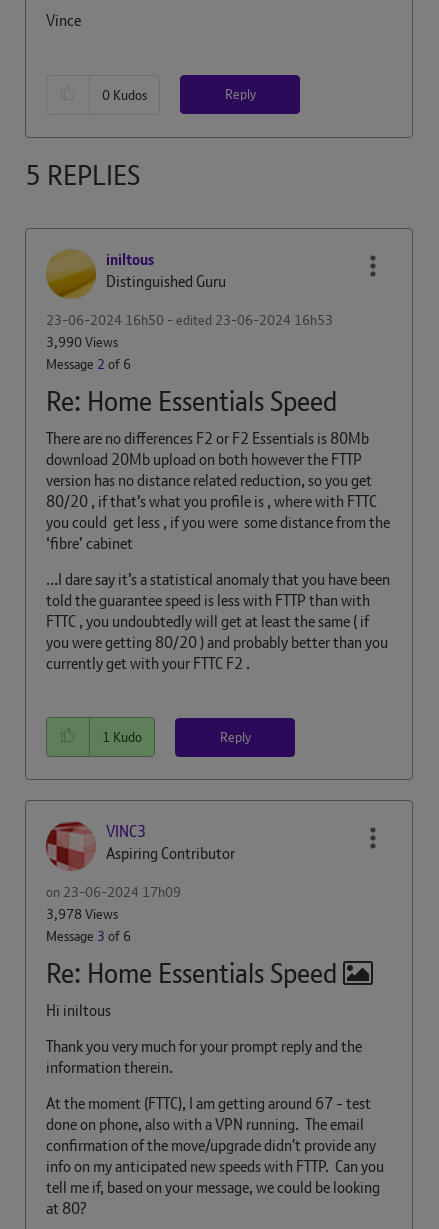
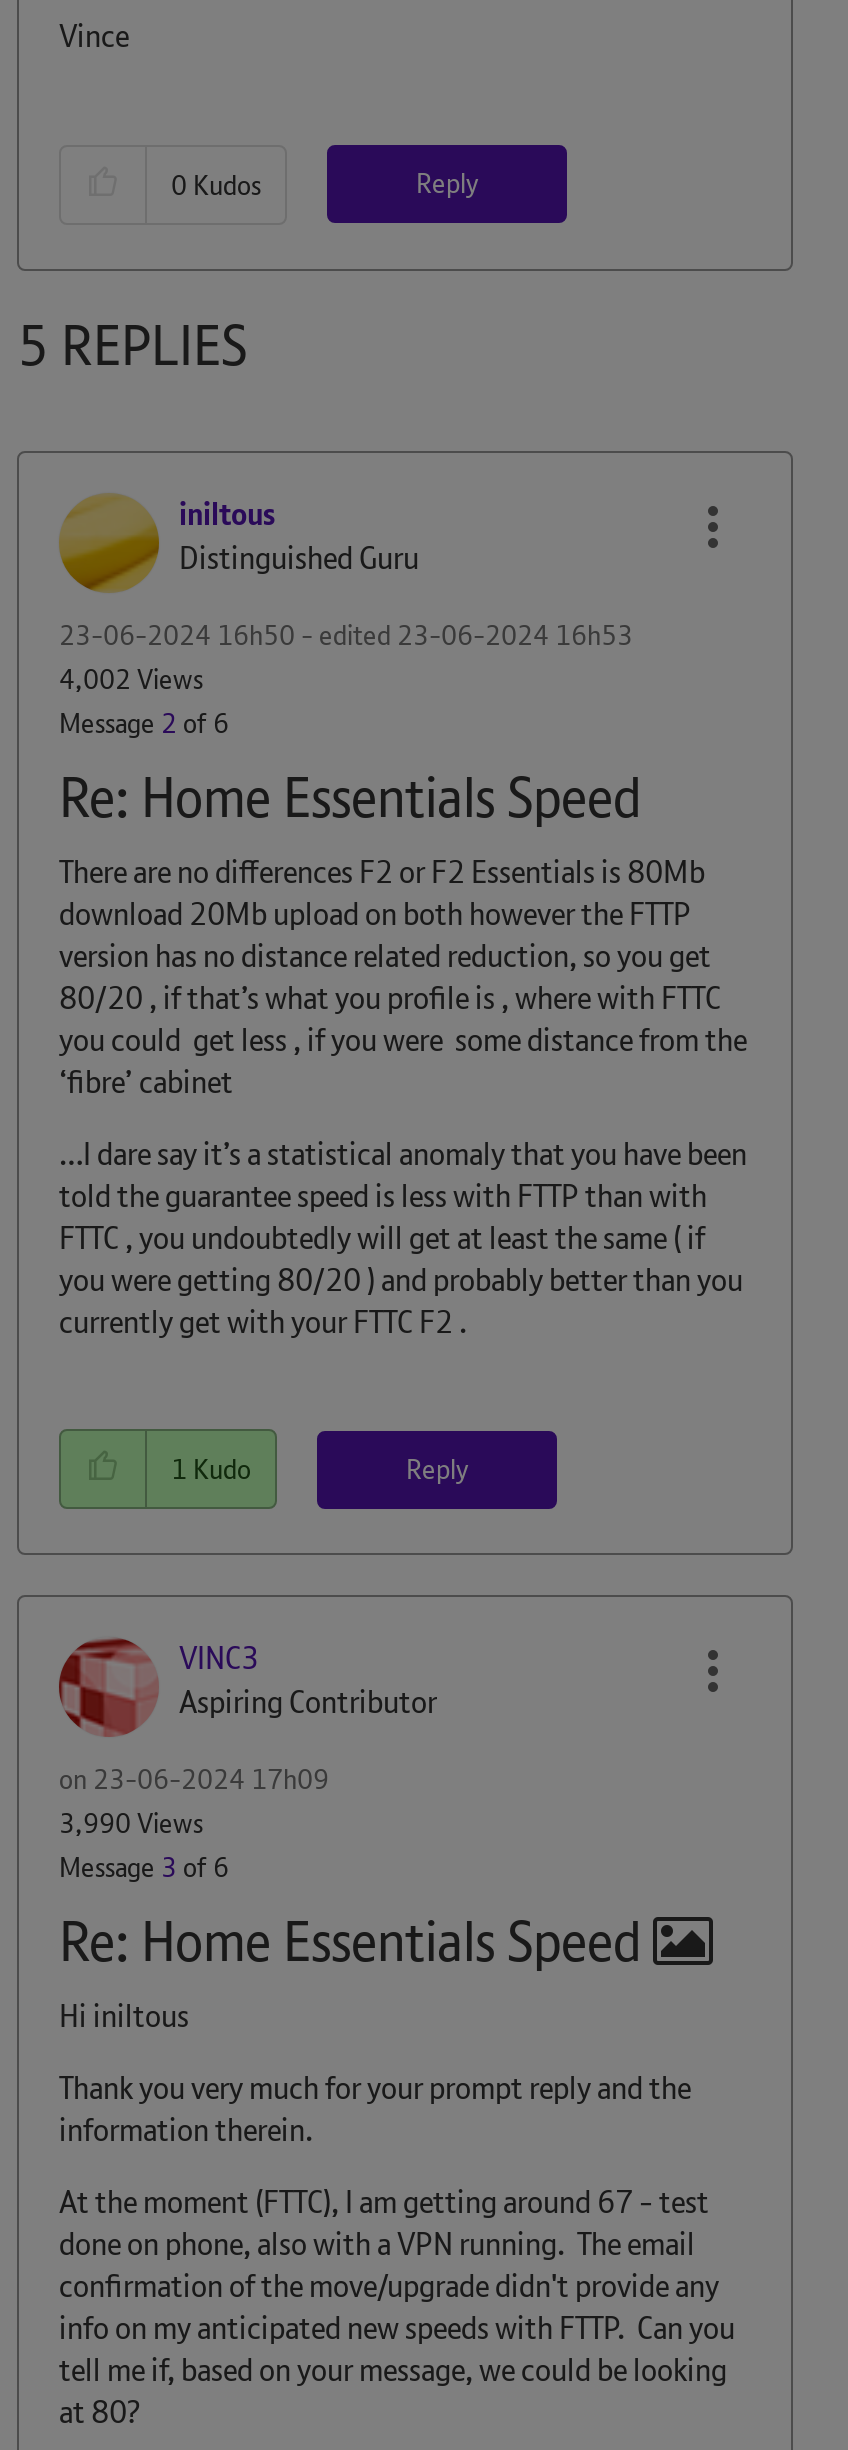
[46,332,118,350] 3,990 Views -> [59,660,203,696] 4,002 Views
[46,905,118,923] 3,978 Views -> [59,1805,203,1841] 3,990 Views

